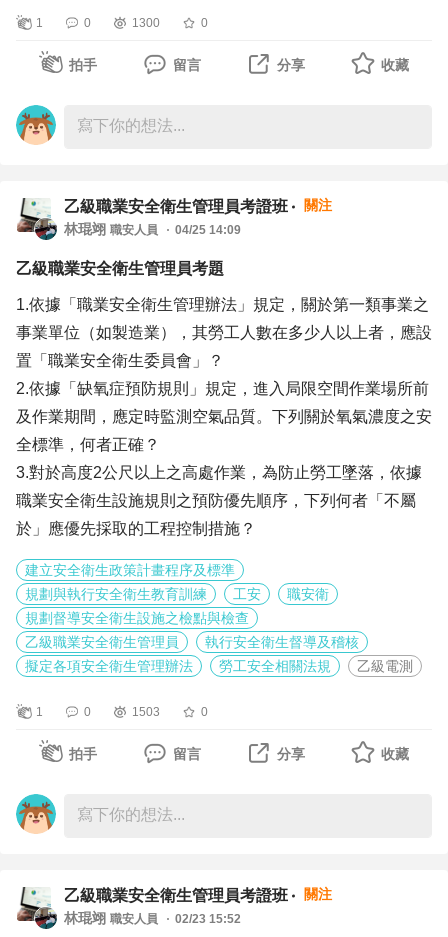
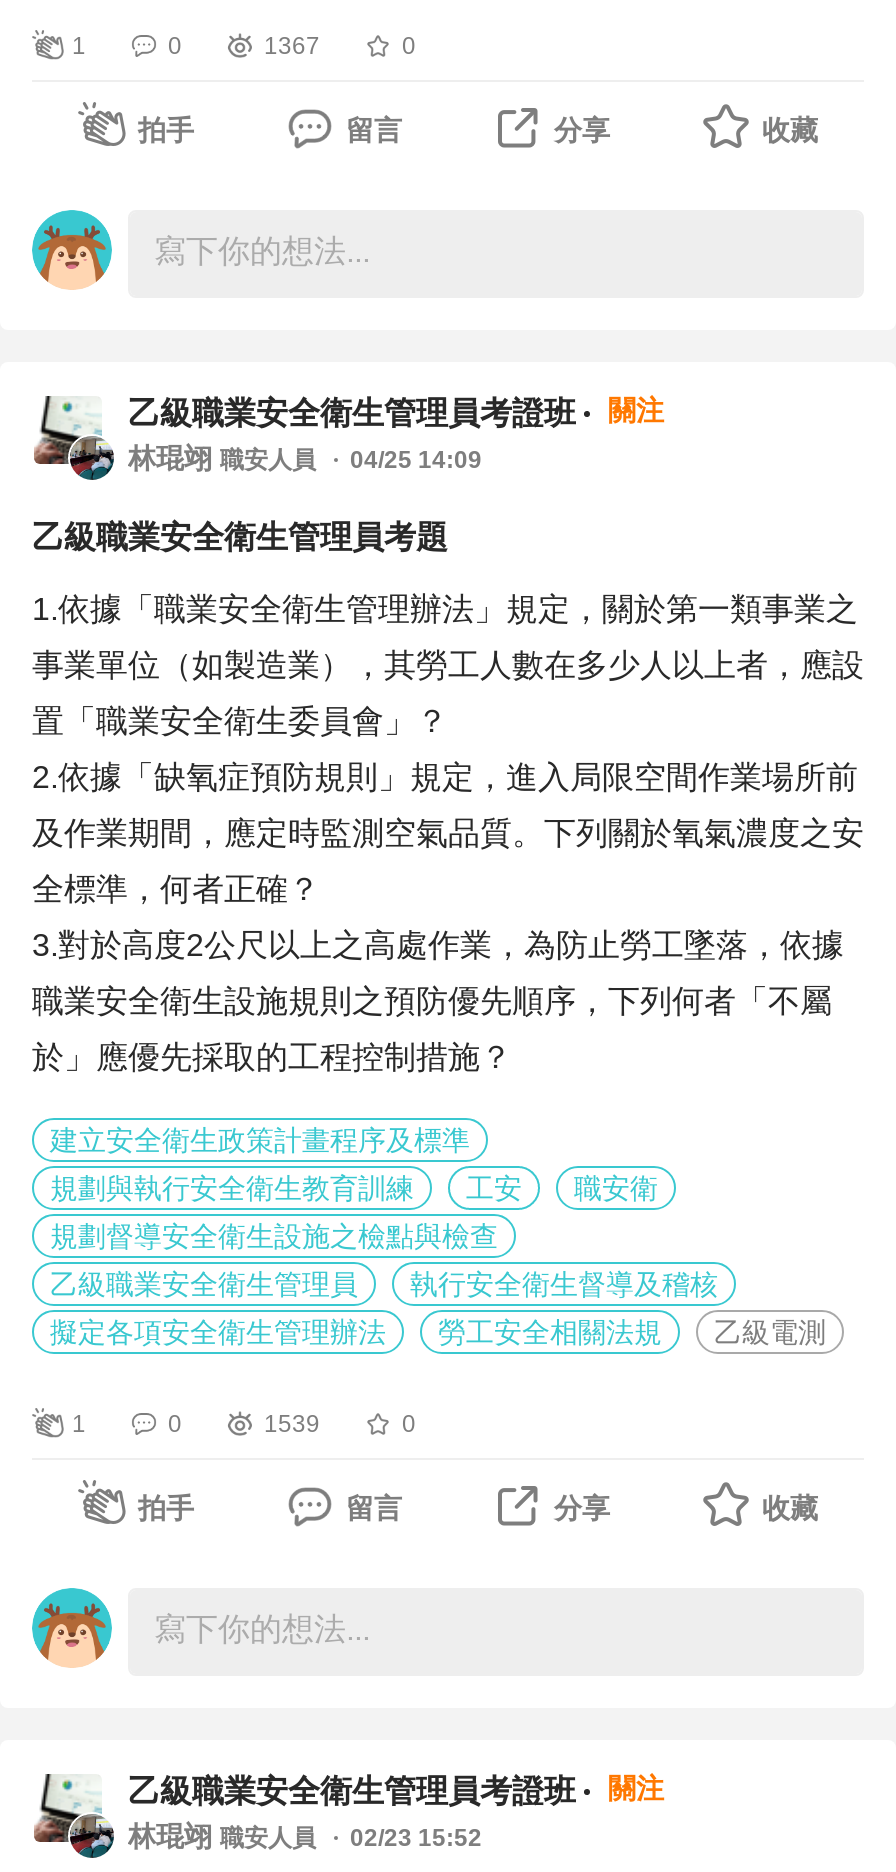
[132,16,160,30] 1300 -> [264,32,320,60] 1367
[132,705,160,719] 1503 -> [264,1410,320,1438] 1539

